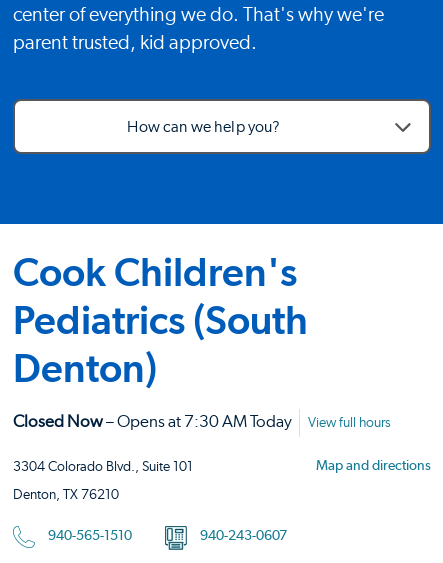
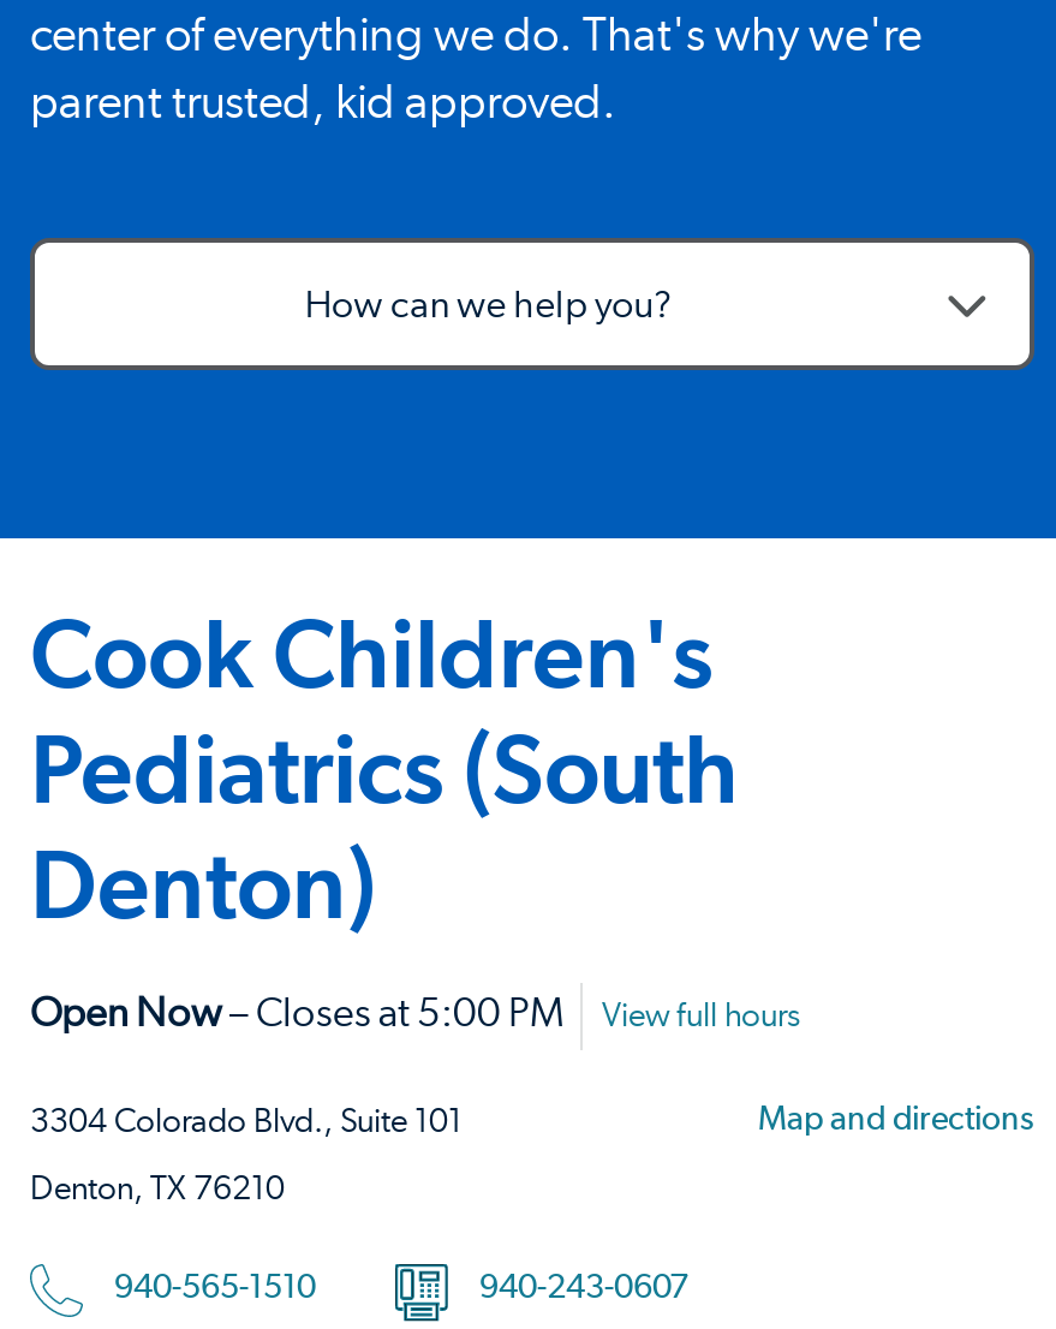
[13,413,295,430] Closed Now – Opens at 7:30 AM Today -> [30,993,571,1033] Open Now – Closes at 5:00 PM

